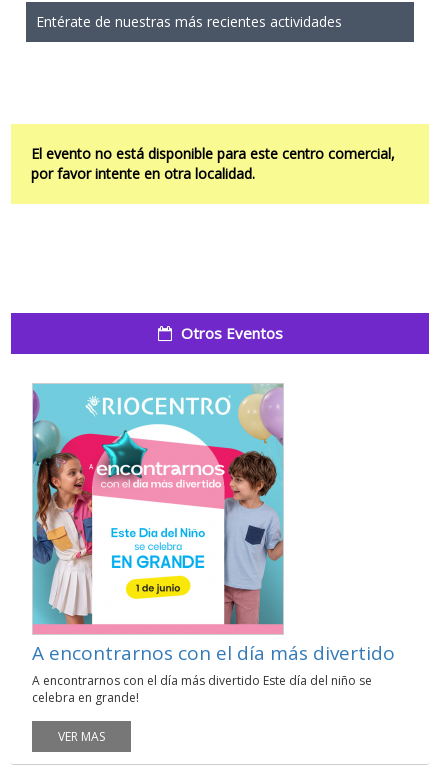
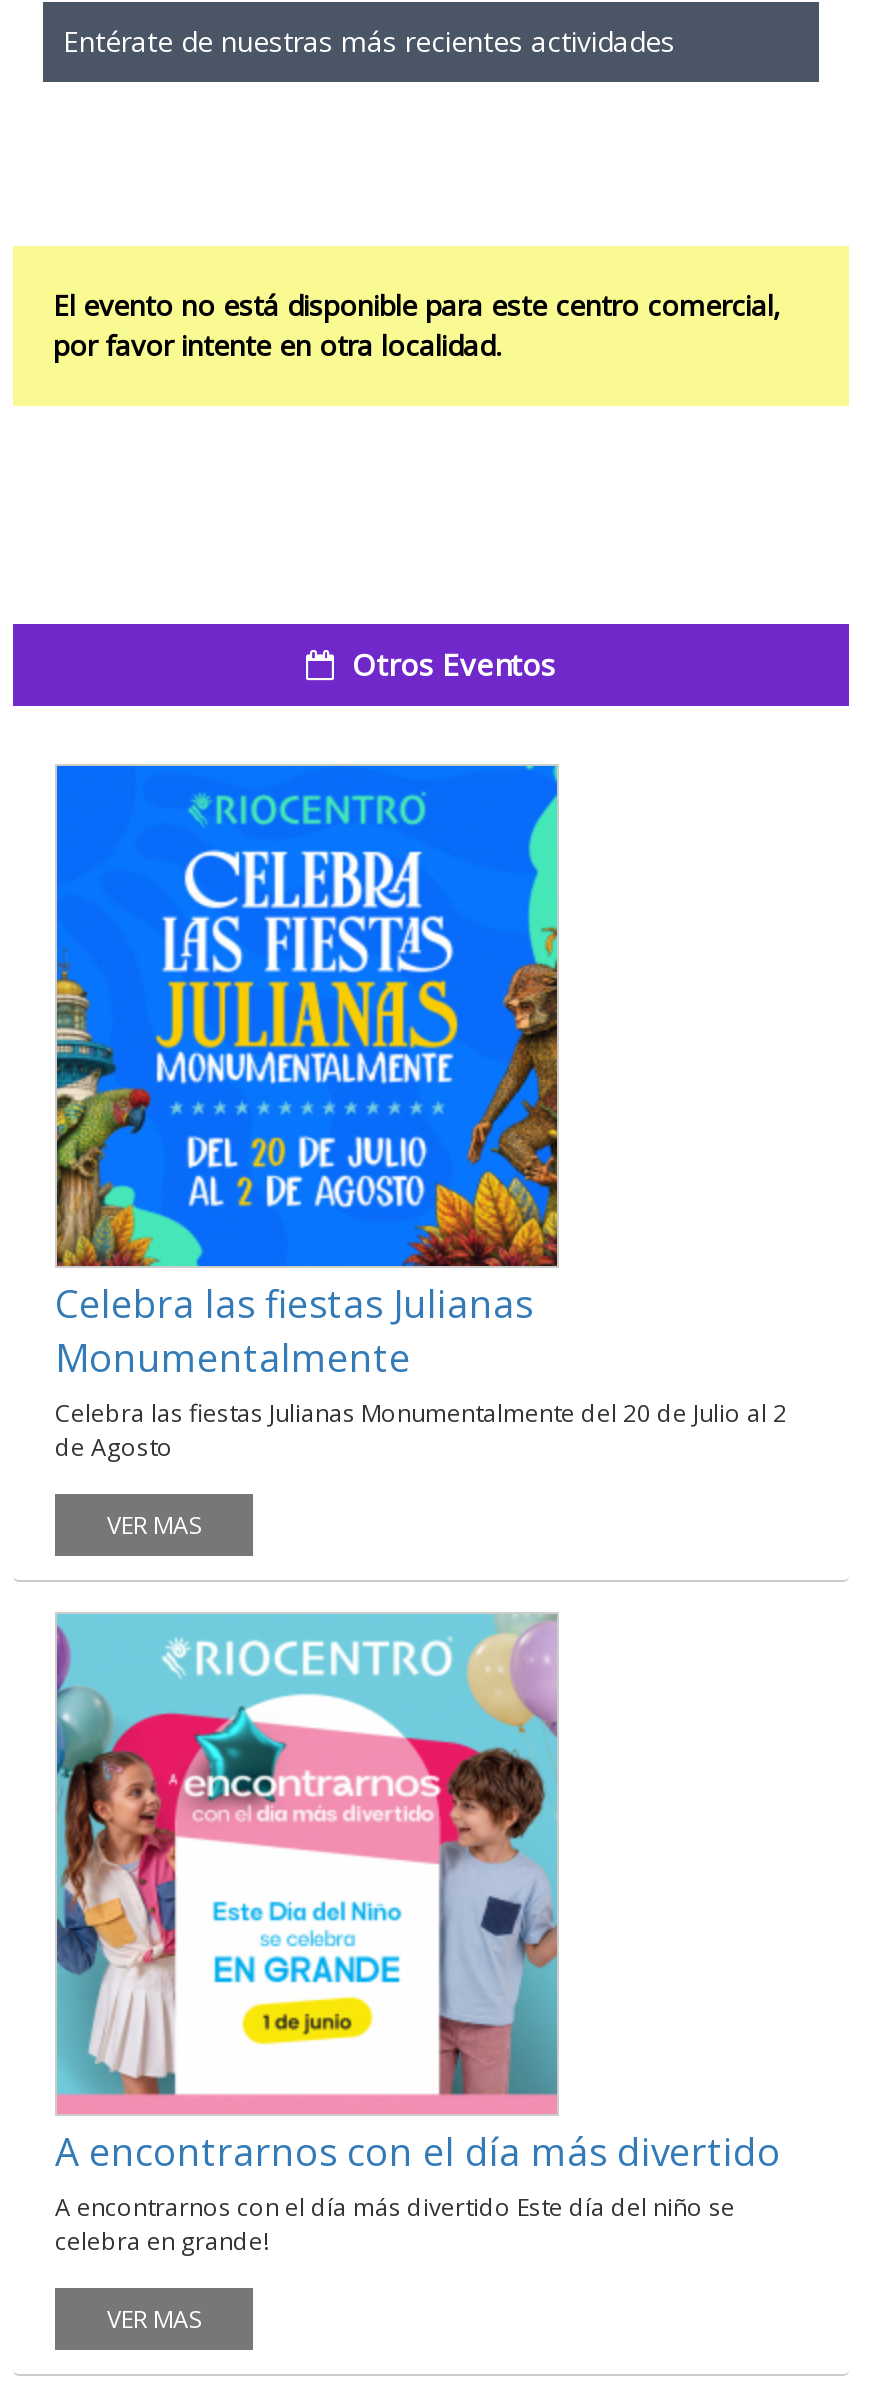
none -> [55,764,787,1542] [image] | Celebra las fiestas Julianas | Monumentalmente | Celebra las fiestas Julianas Monumentalmente del 20 de Julio al 2 | de Agosto | VER MAS

